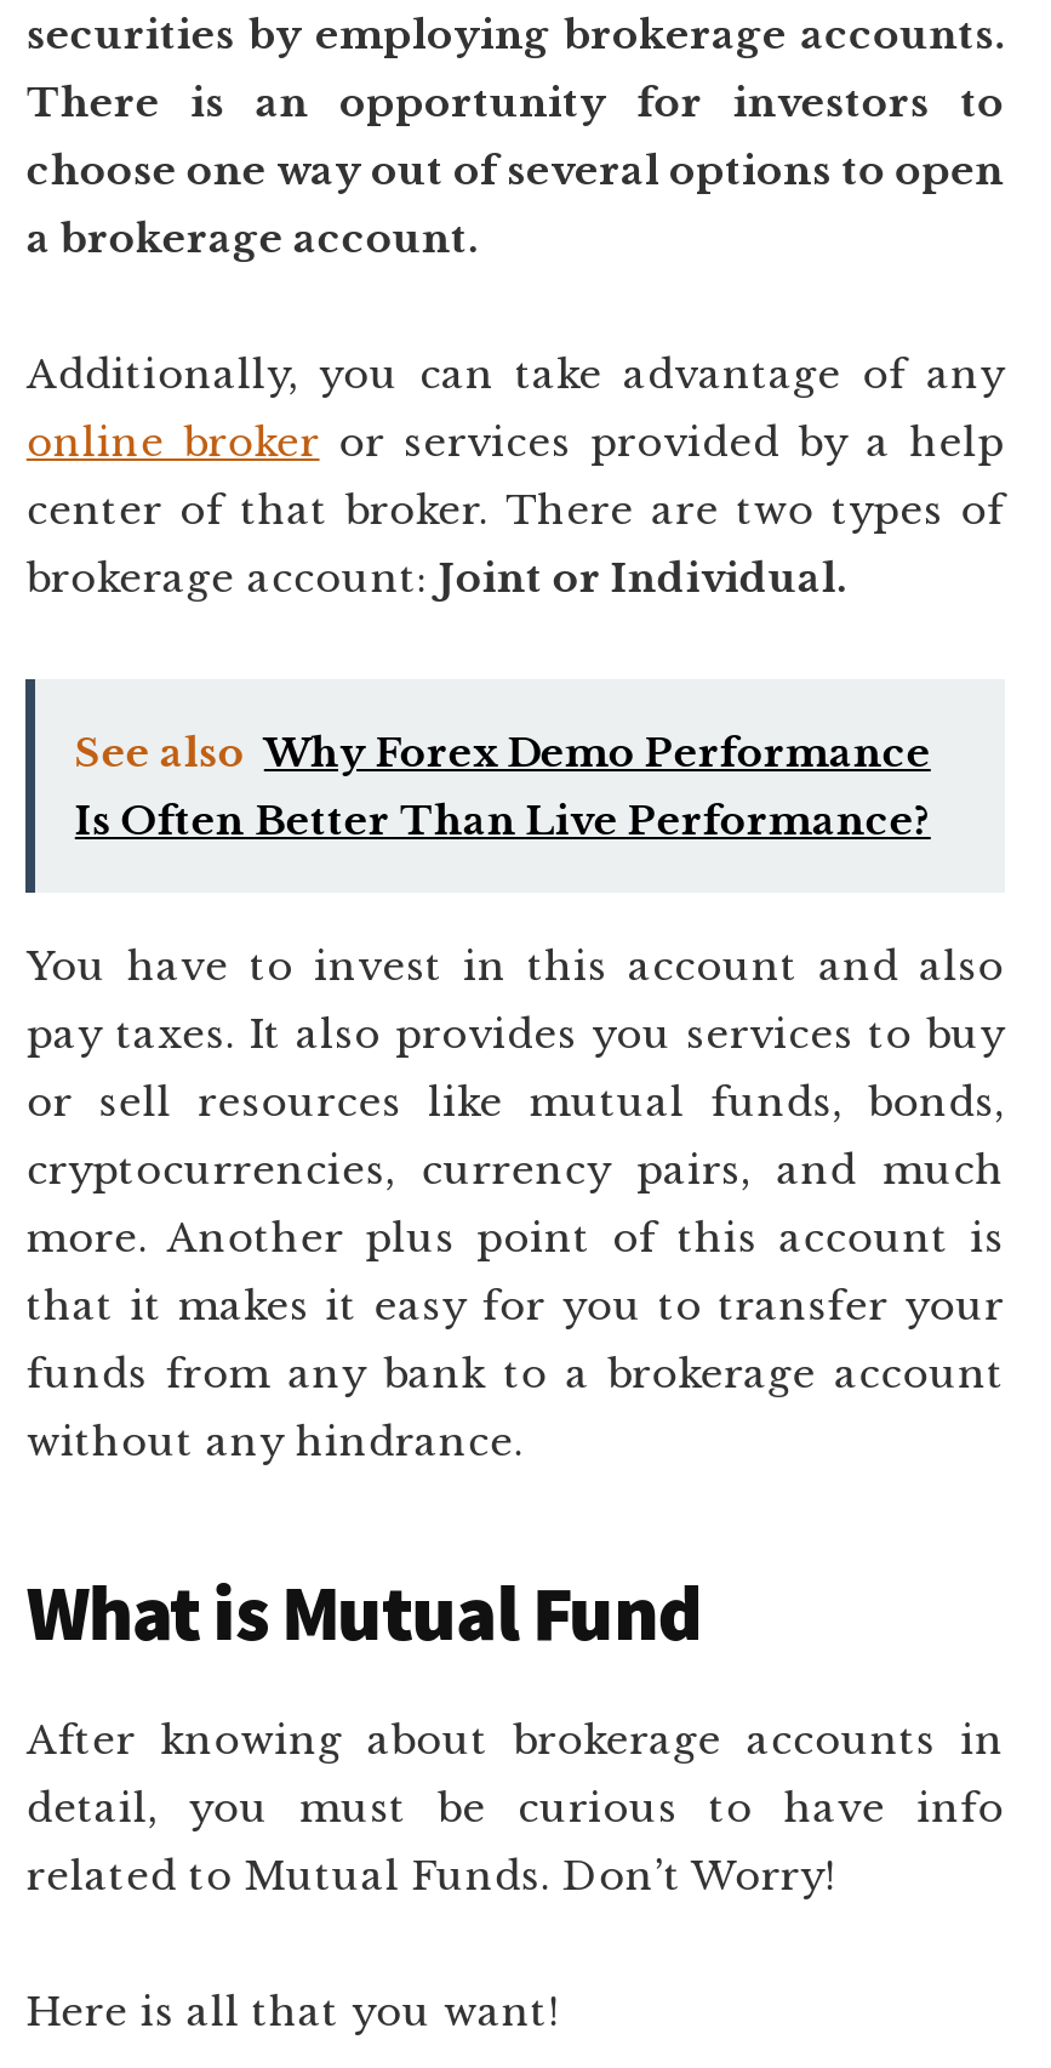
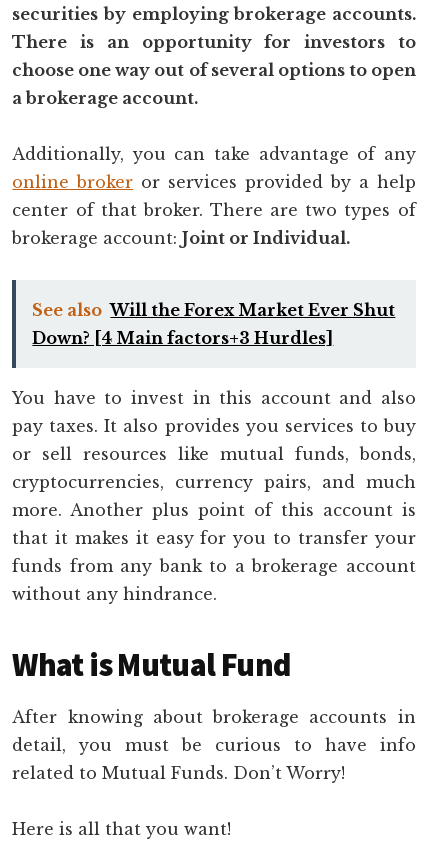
[75,729,931,845] See also Why Forex Demo Performance | Is Often Better Than Live Performance? -> [32,300,395,348] See also Will the Forex Market Ever Shut | Down? [4 Main factors+3 Hurdles]

